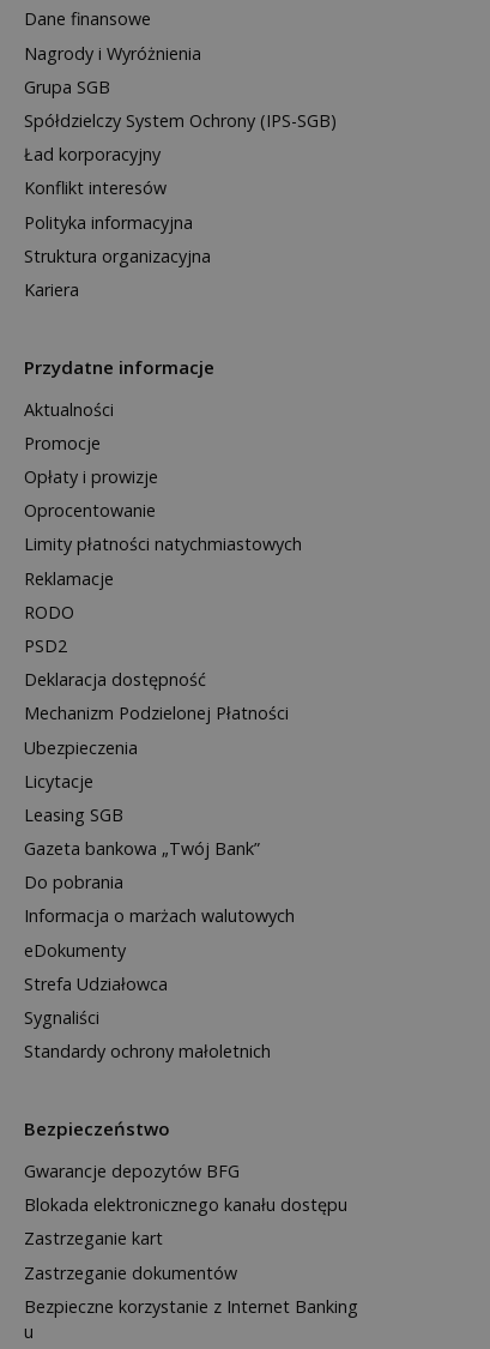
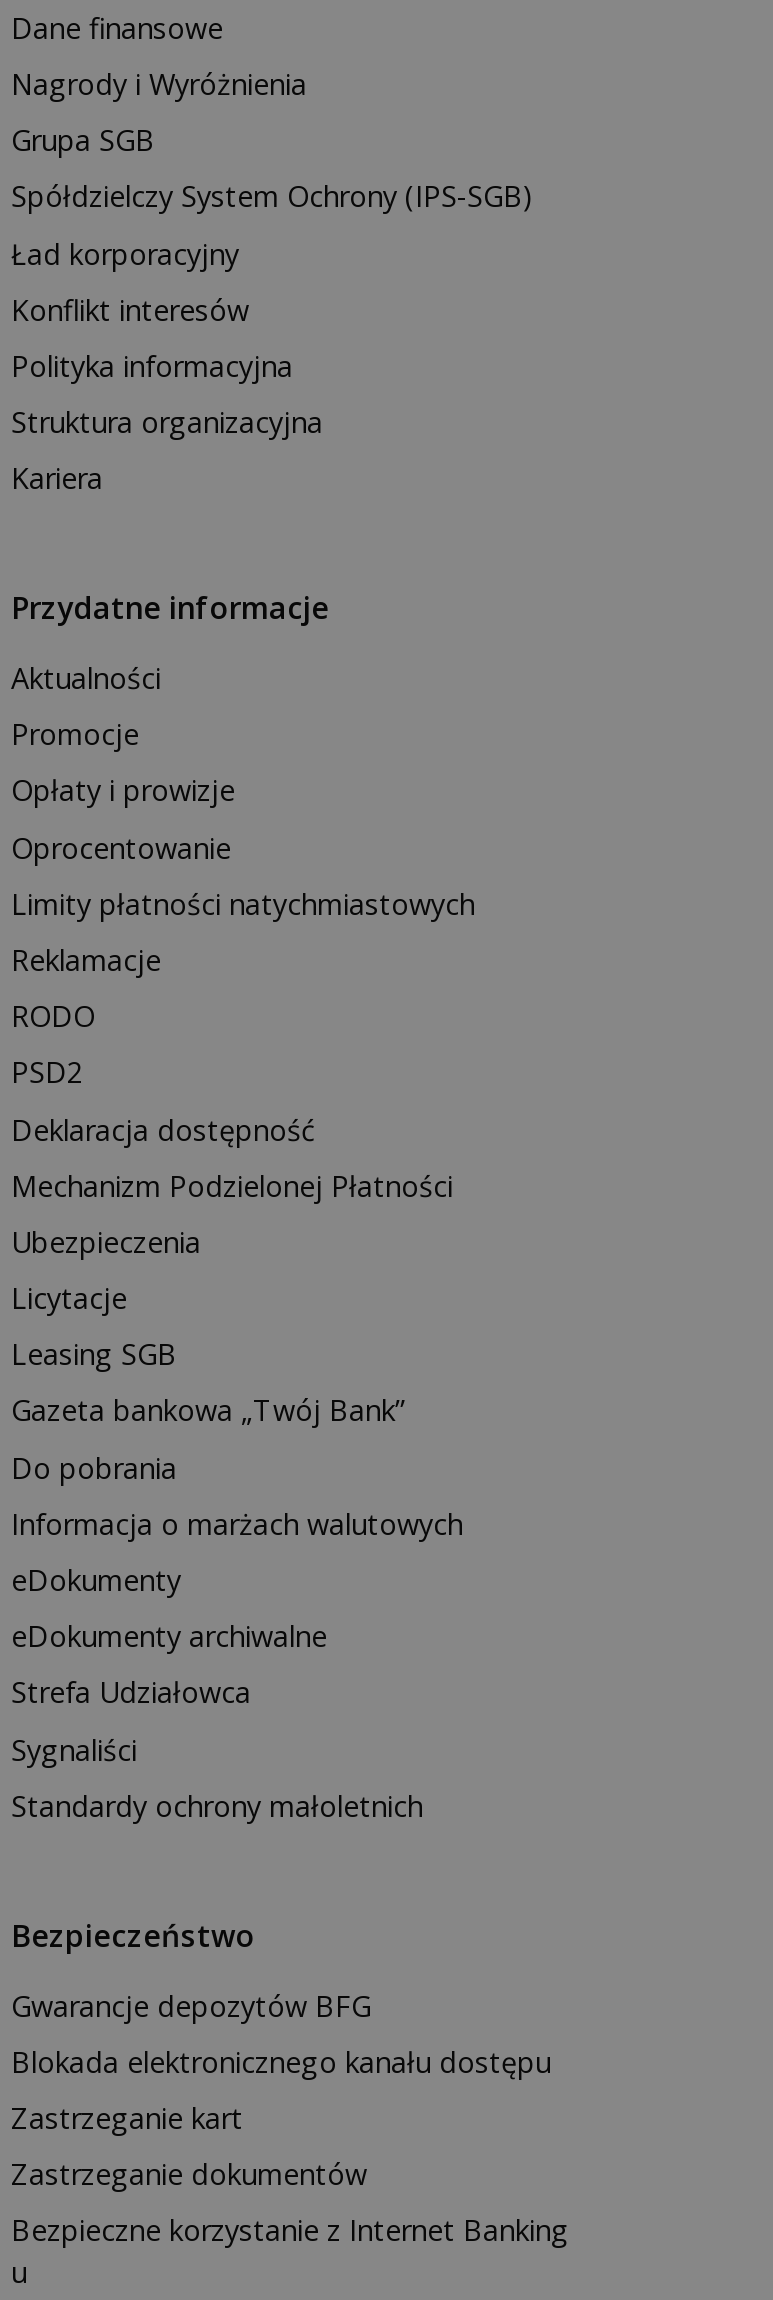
none -> [11,1618,327,1656] eDokumenty archiwalne

